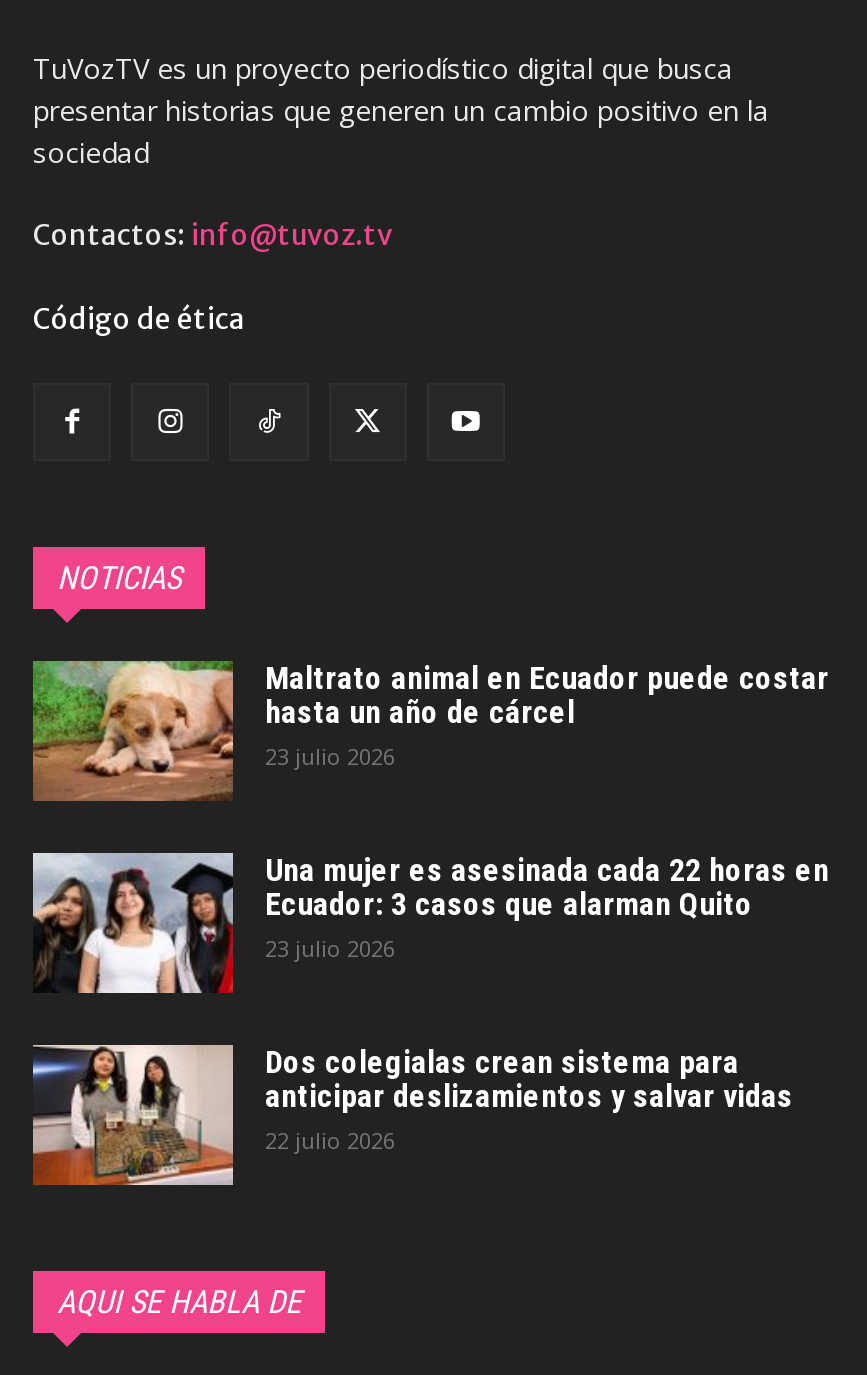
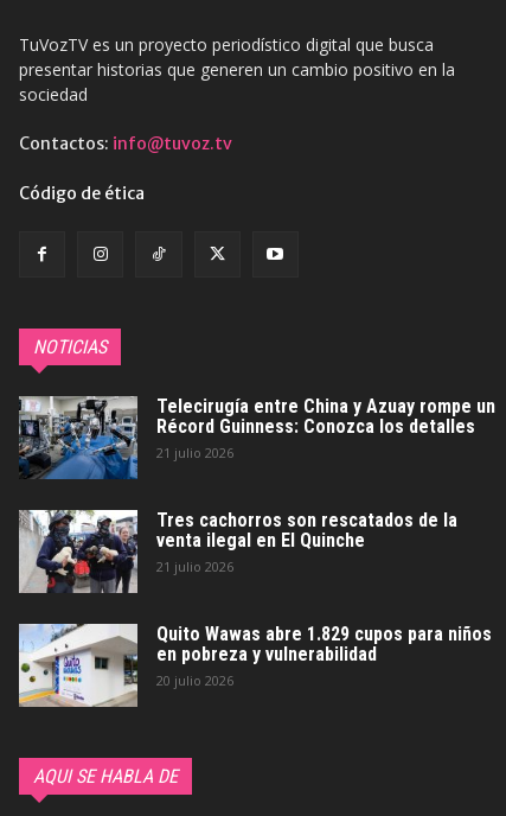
[31,659,829,803] [image] | Maltrato animal en Ecuador puede costar | hasta un año de cárcel | 23 julio 2026 -> [18,395,495,480] [image] | Telecirugía entre China y Azuay rompe un | Récord Guinness: Conozca los detalles | 21 julio 2026
[33,851,829,995] [image] | Una mujer es asesinada cada 22 horas en | Ecuador: 3 casos que alarman Quito | 23 julio 2026 -> [18,509,457,594] [image] | Tres cachorros son rescatados de la | venta ilegal en El Quinche | 21 julio 2026
[31,1043,793,1187] [image] | Dos colegialas crean sistema para | anticipar deslizamientos y salvar vidas | 22 julio 2026 -> [18,623,492,708] [image] | Quito Wawas abre 1.829 cupos para niños | en pobreza y vulnerabilidad | 20 julio 2026

